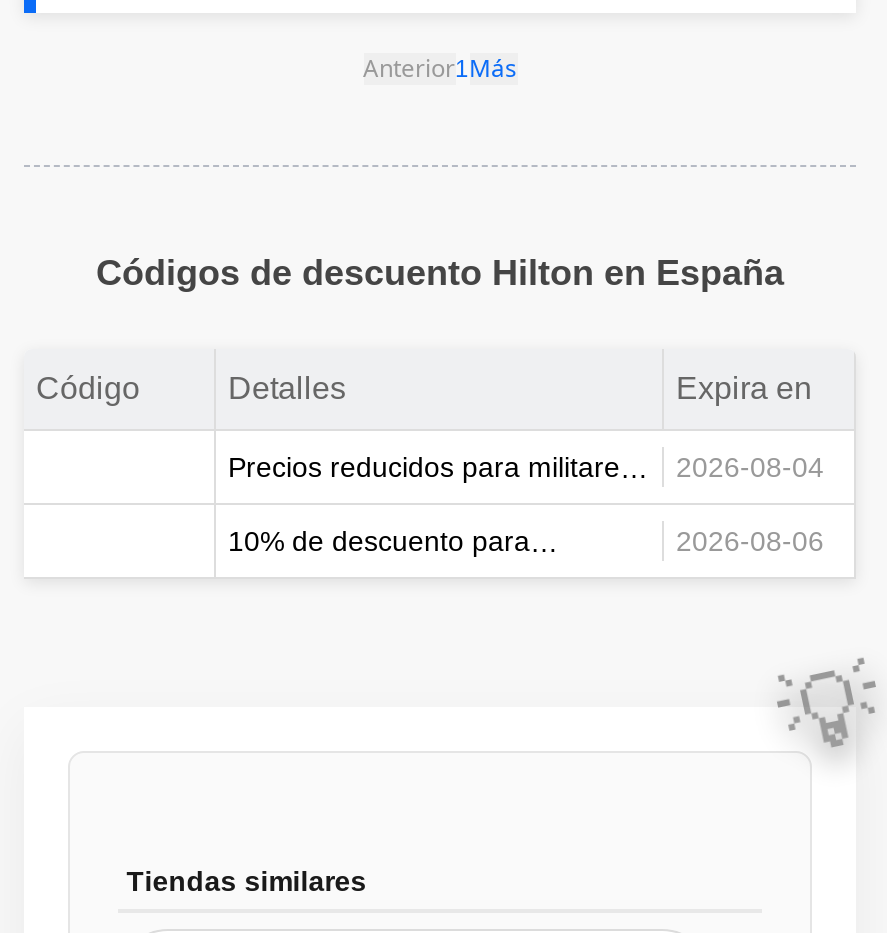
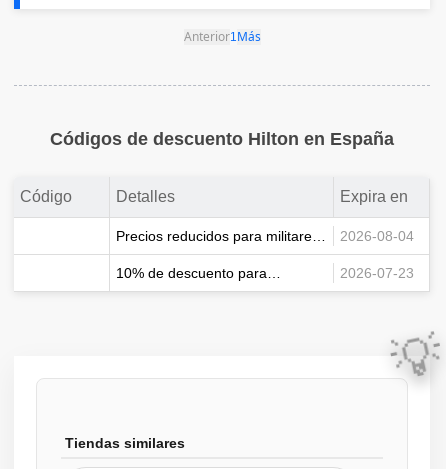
[676,526,824,558] 2026-08-06 -> [340,265,414,281] 2026-07-23

